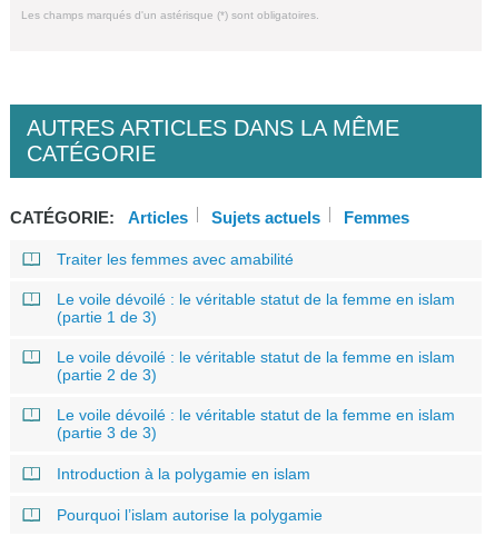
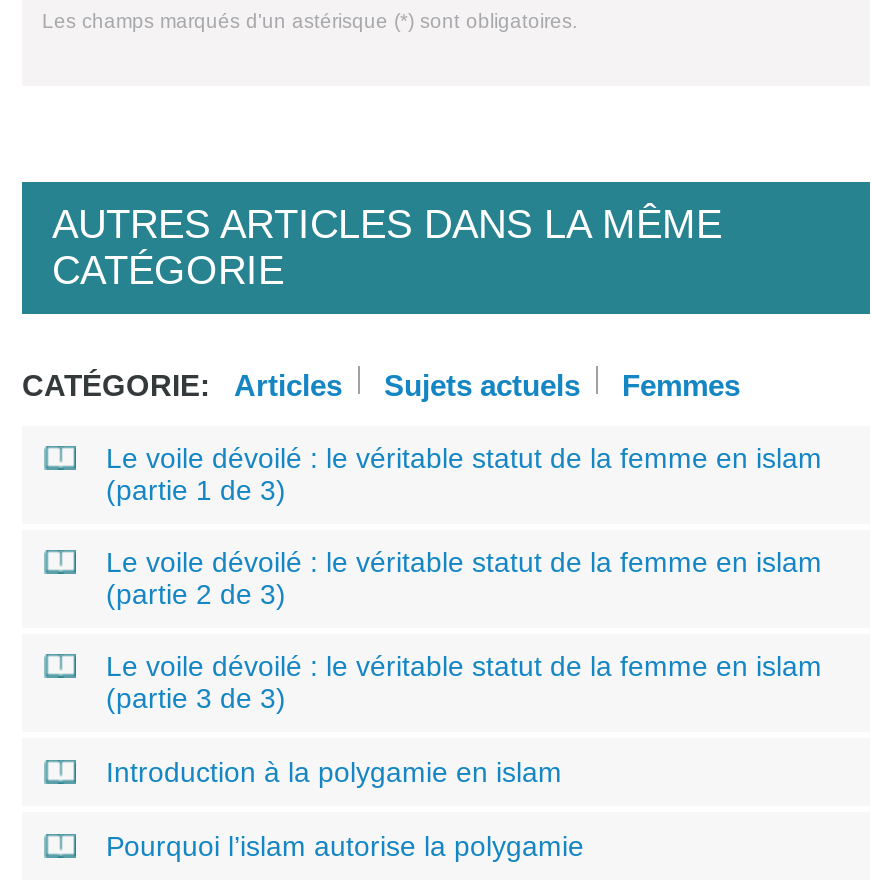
[57,251,294,268] Traiter les femmes avec amabilité -> none

